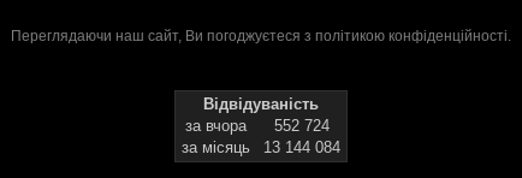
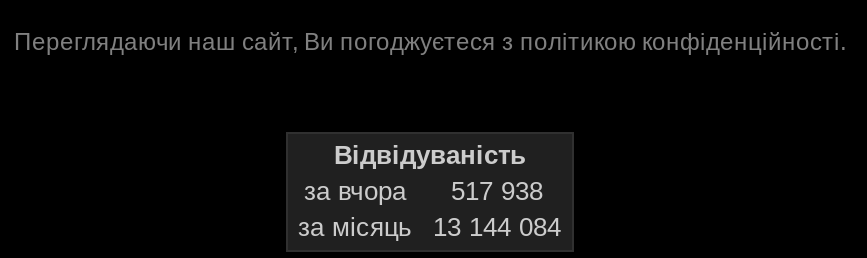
[185,117,329,135] за вчора 552 724 -> [304,176,543,206] за вчора 517 938

